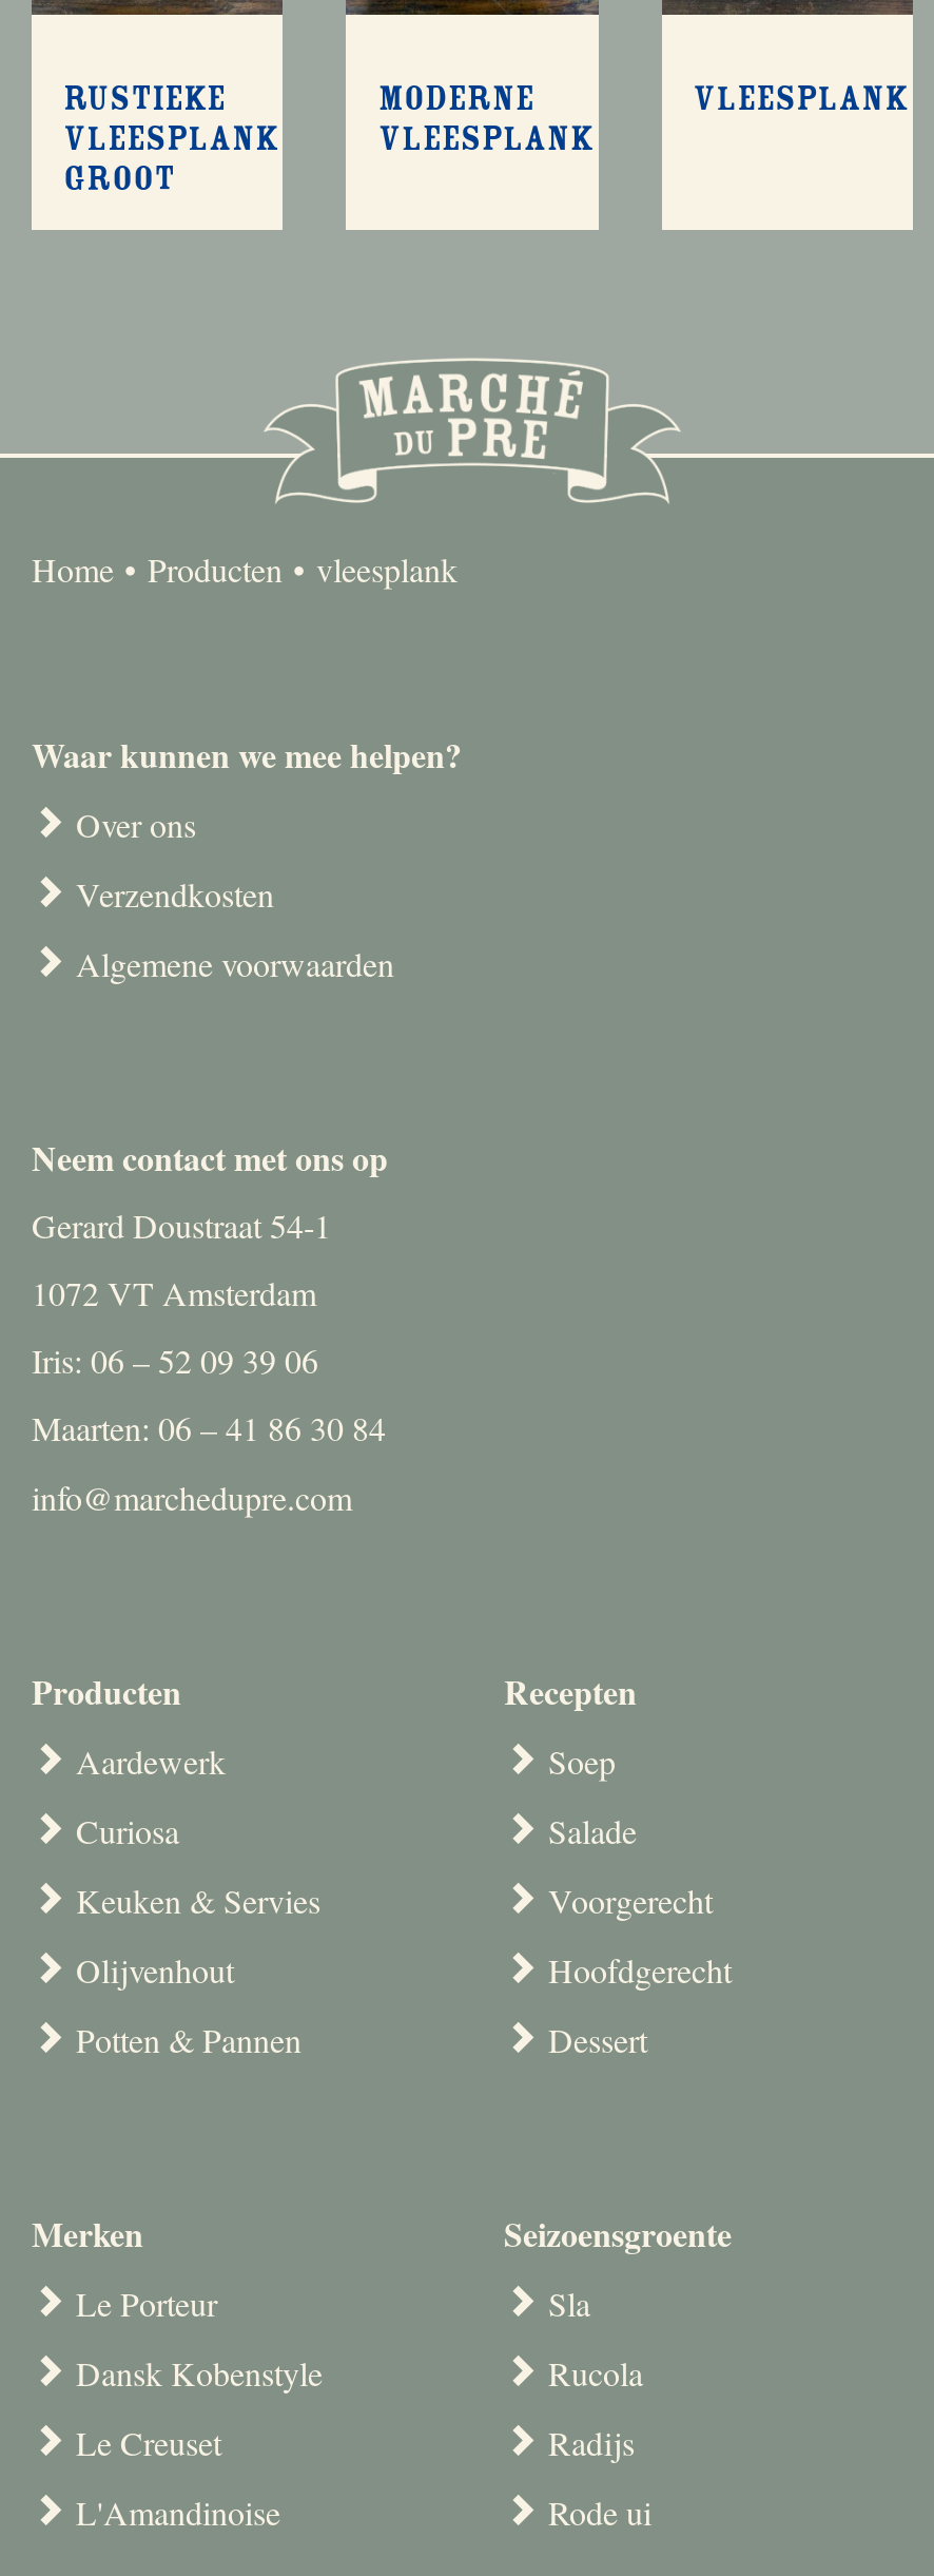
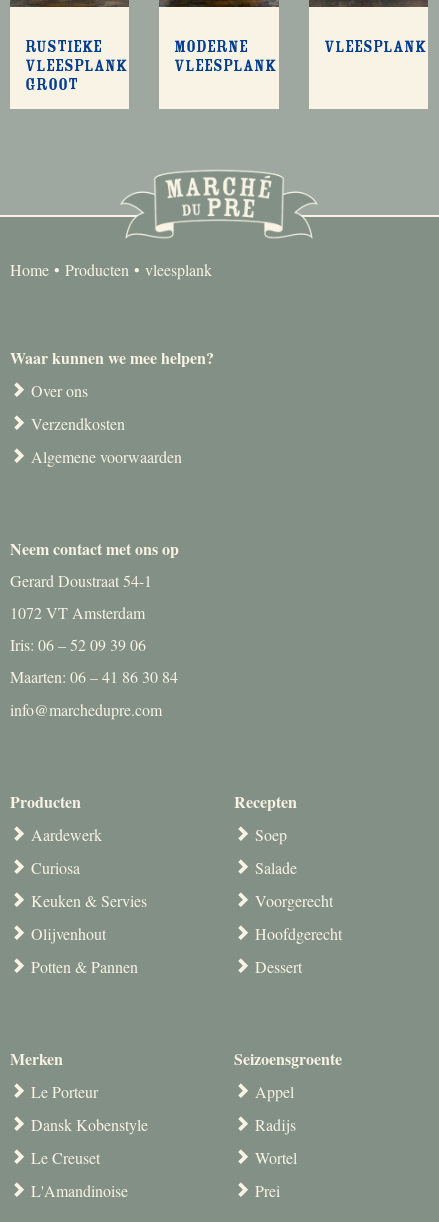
[548,2280,643,2394] Sla | Rucola -> [255,1081,294,1102] Appel
moved [548,2419,635,2464] -> [255,1114,296,1135]: Radijs
[548,2489,651,2533] Rode ui -> [255,1147,297,1201] Wortel | Prei

